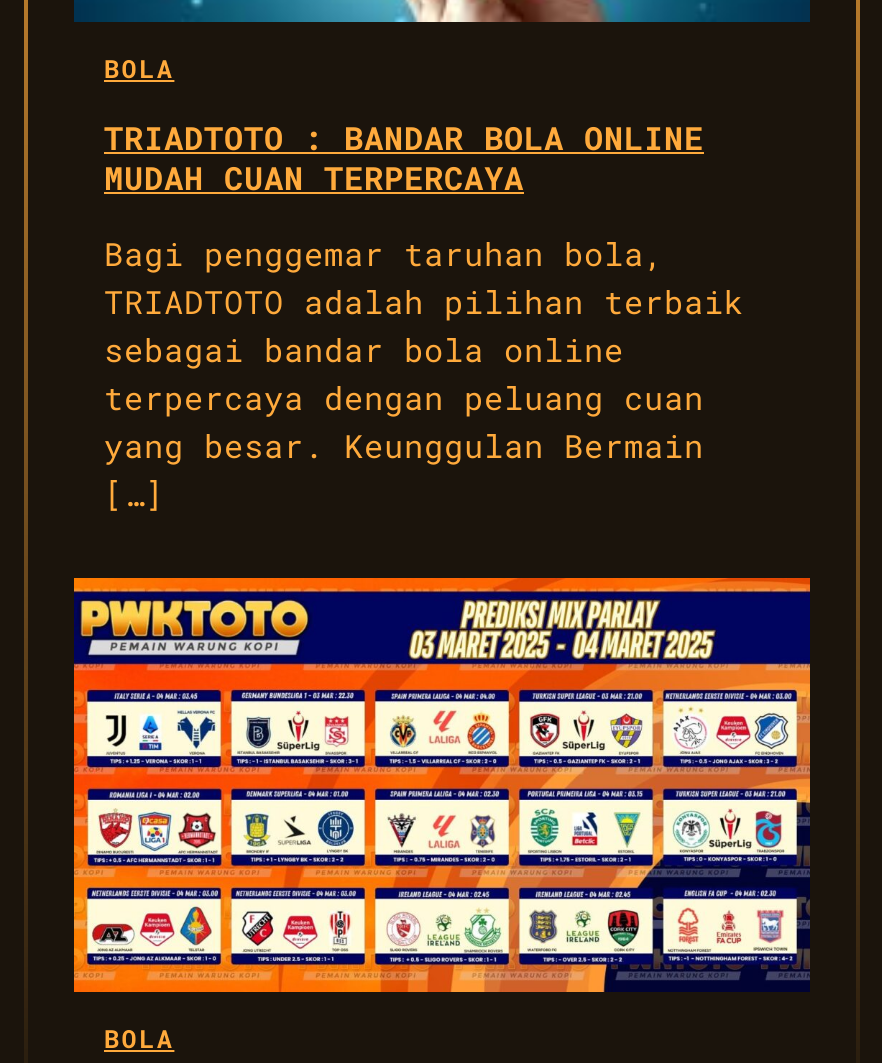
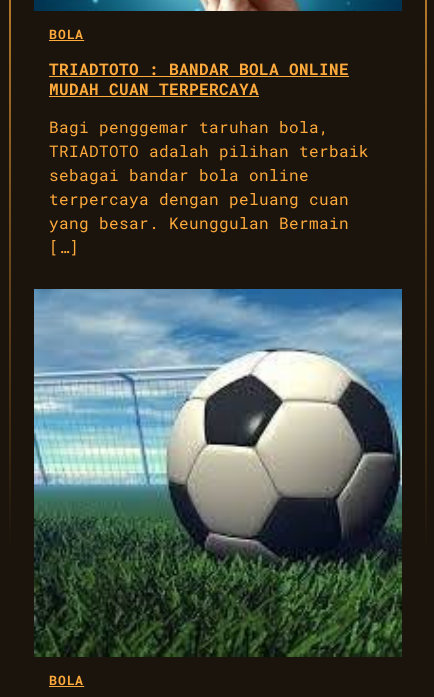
[72,576,812,994] [image] -> [33,288,403,657] [image]

